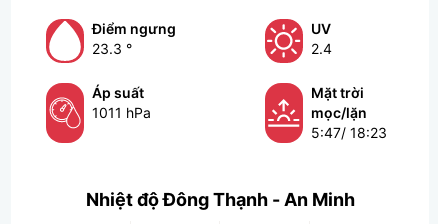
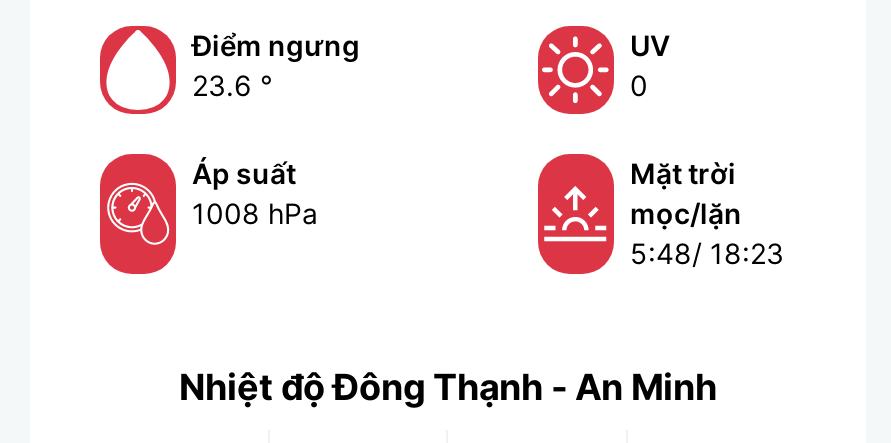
[92,40,132,57] 23.3 ° -> [192,67,272,101] 23.6 °
[311,40,332,57] 2.4 -> [630,67,648,101] 0
[92,104,151,121] 1011 hPa -> [192,195,318,229] 1008 hPa
[311,124,387,141] 5:47/ 18:23 -> [630,235,784,269] 5:48/ 18:23

